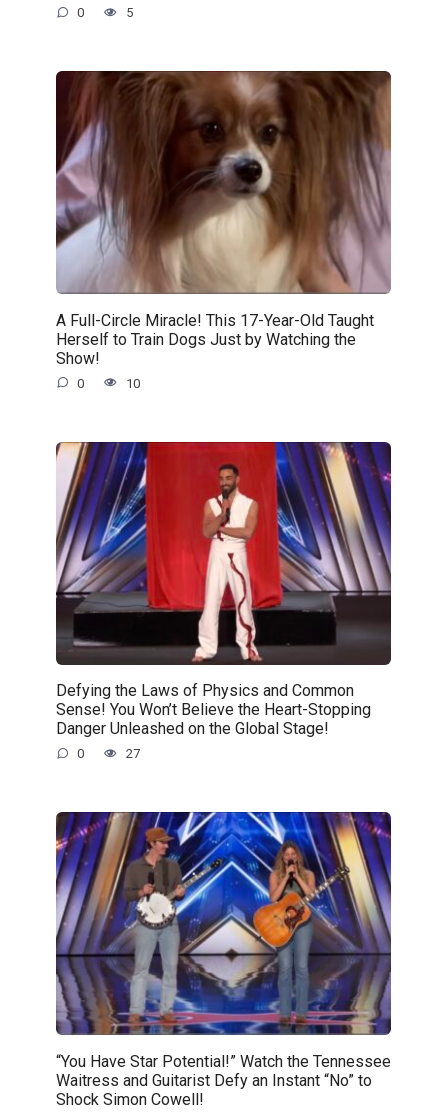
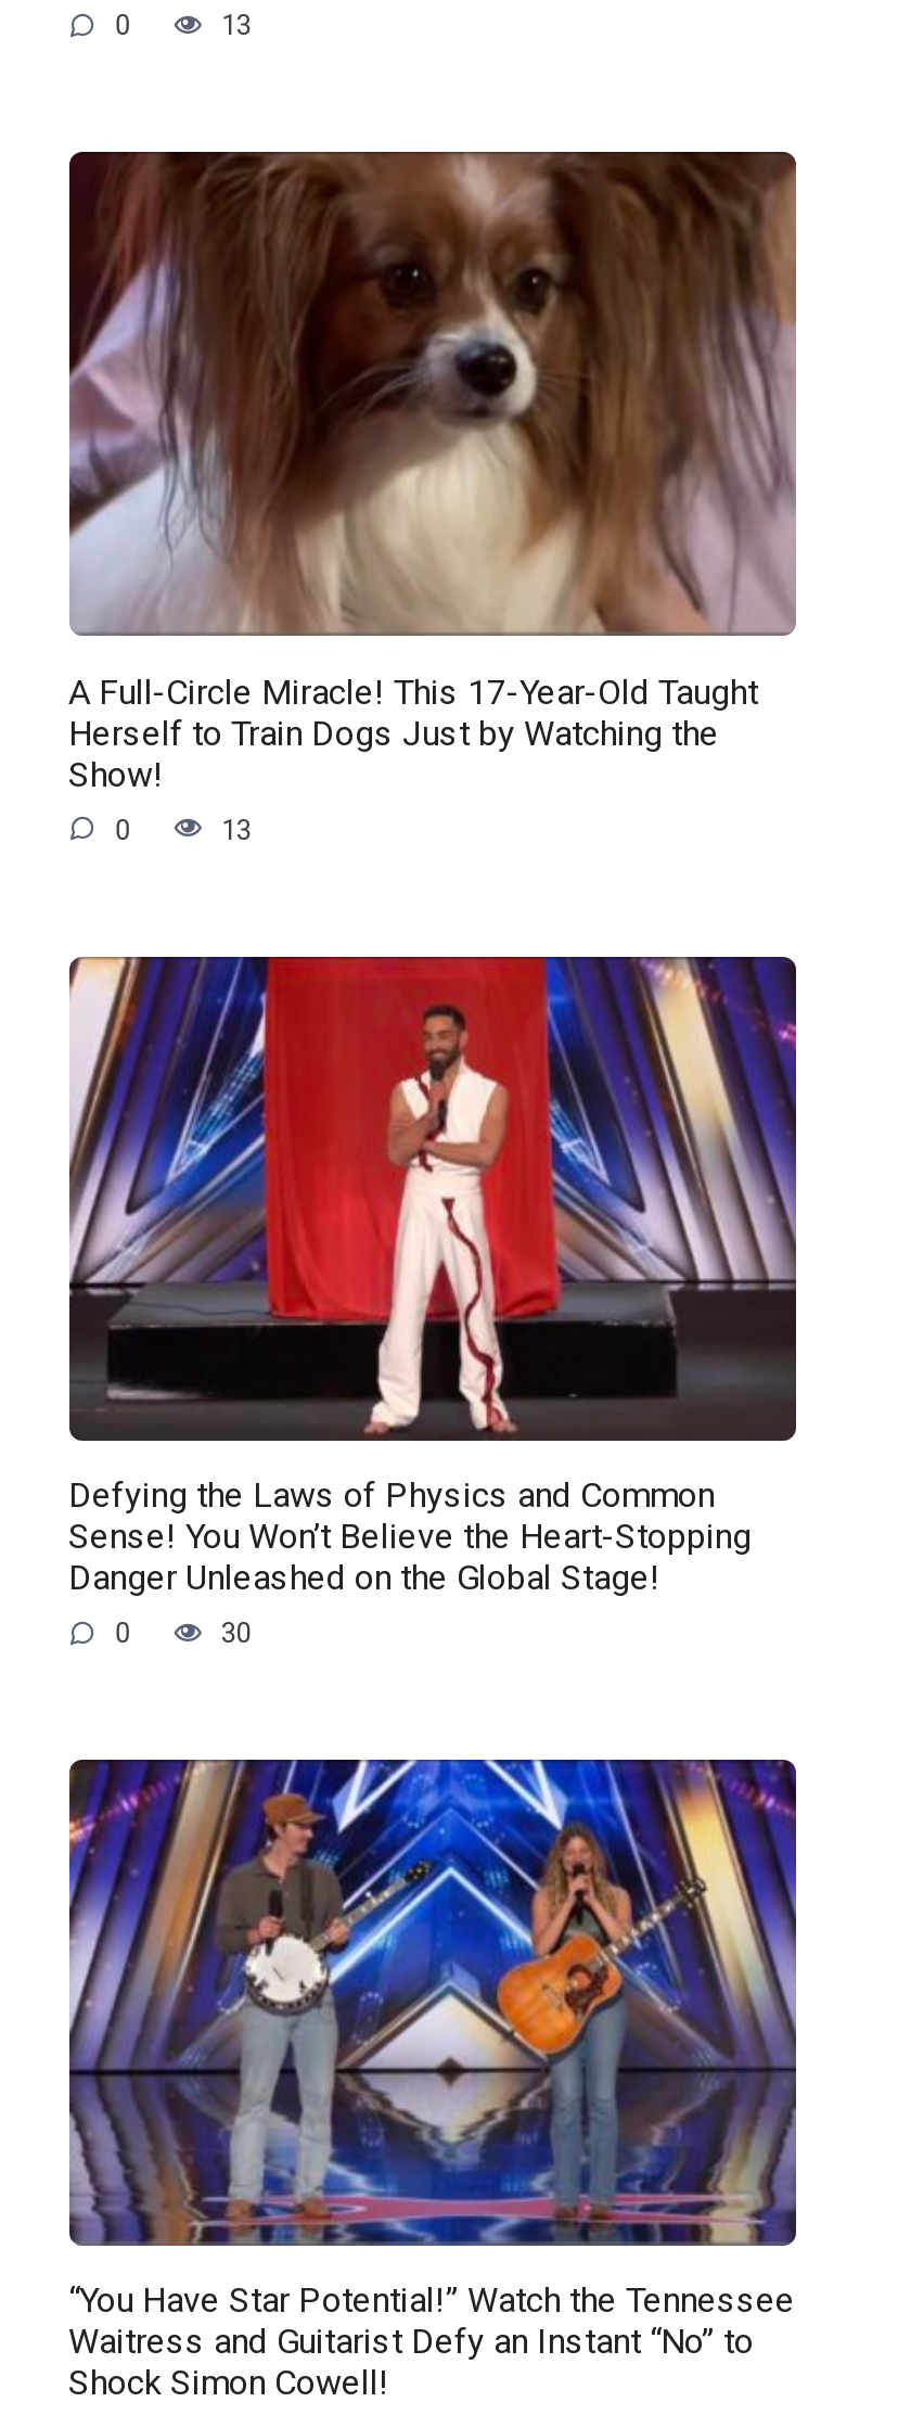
[126,5,133,20] 5 -> [221,9,252,42] 13
[126,376,140,391] 10 -> [221,813,252,846] 13
[126,746,140,761] 27 -> [221,1617,252,1650] 30

